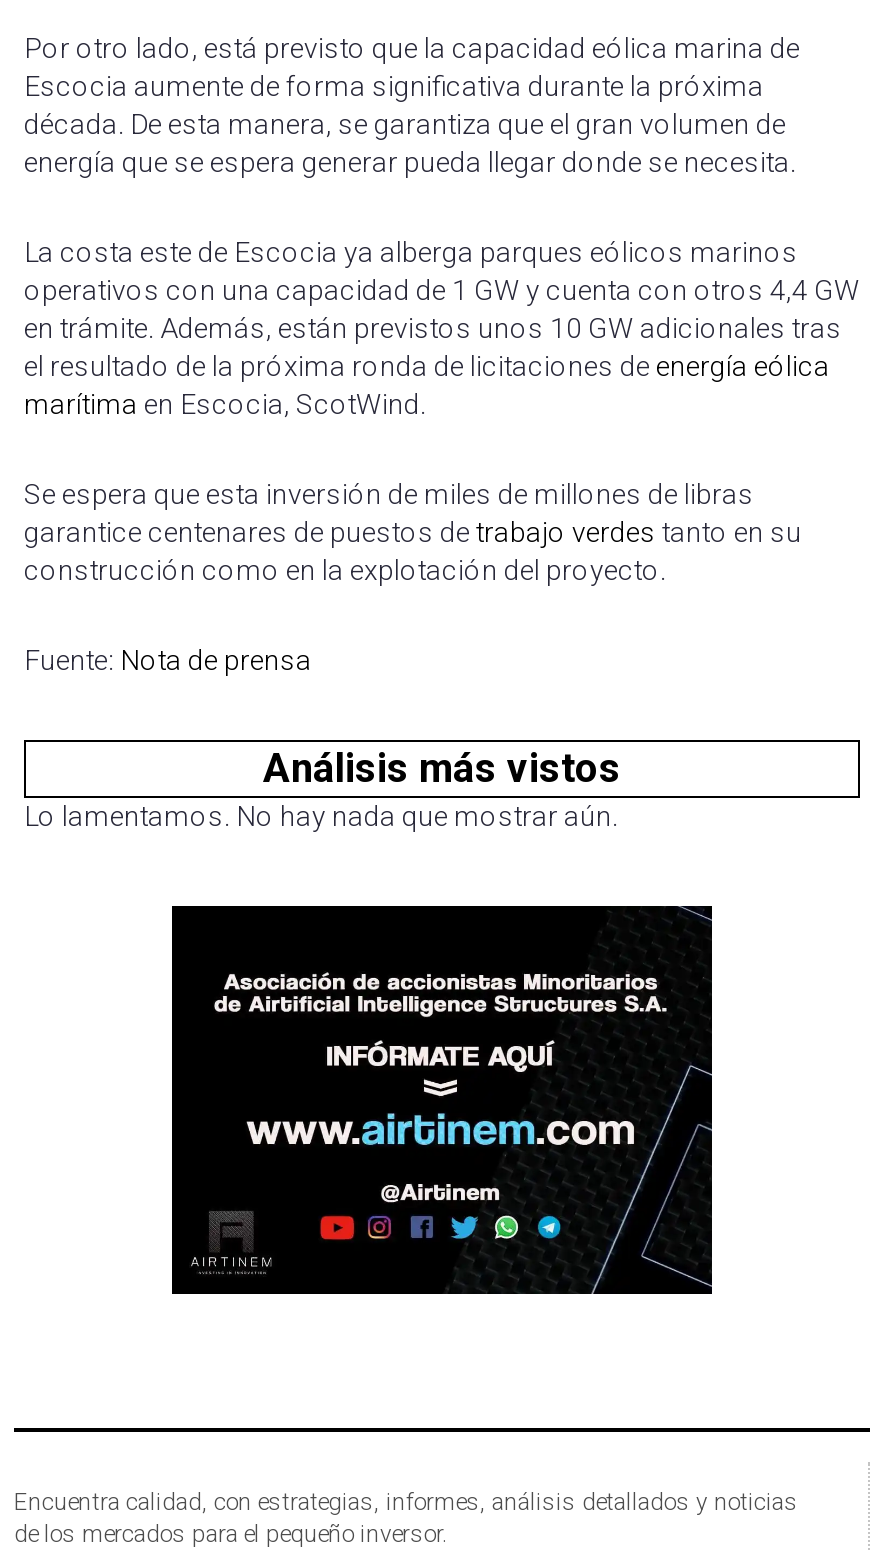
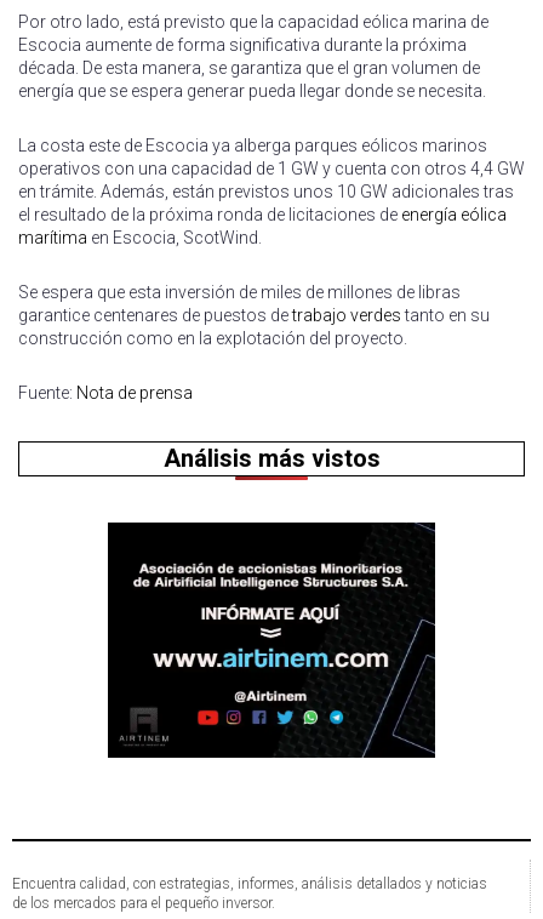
[24,800,618,832] Lo lamentamos. No hay nada que mostrar aún. -> none

